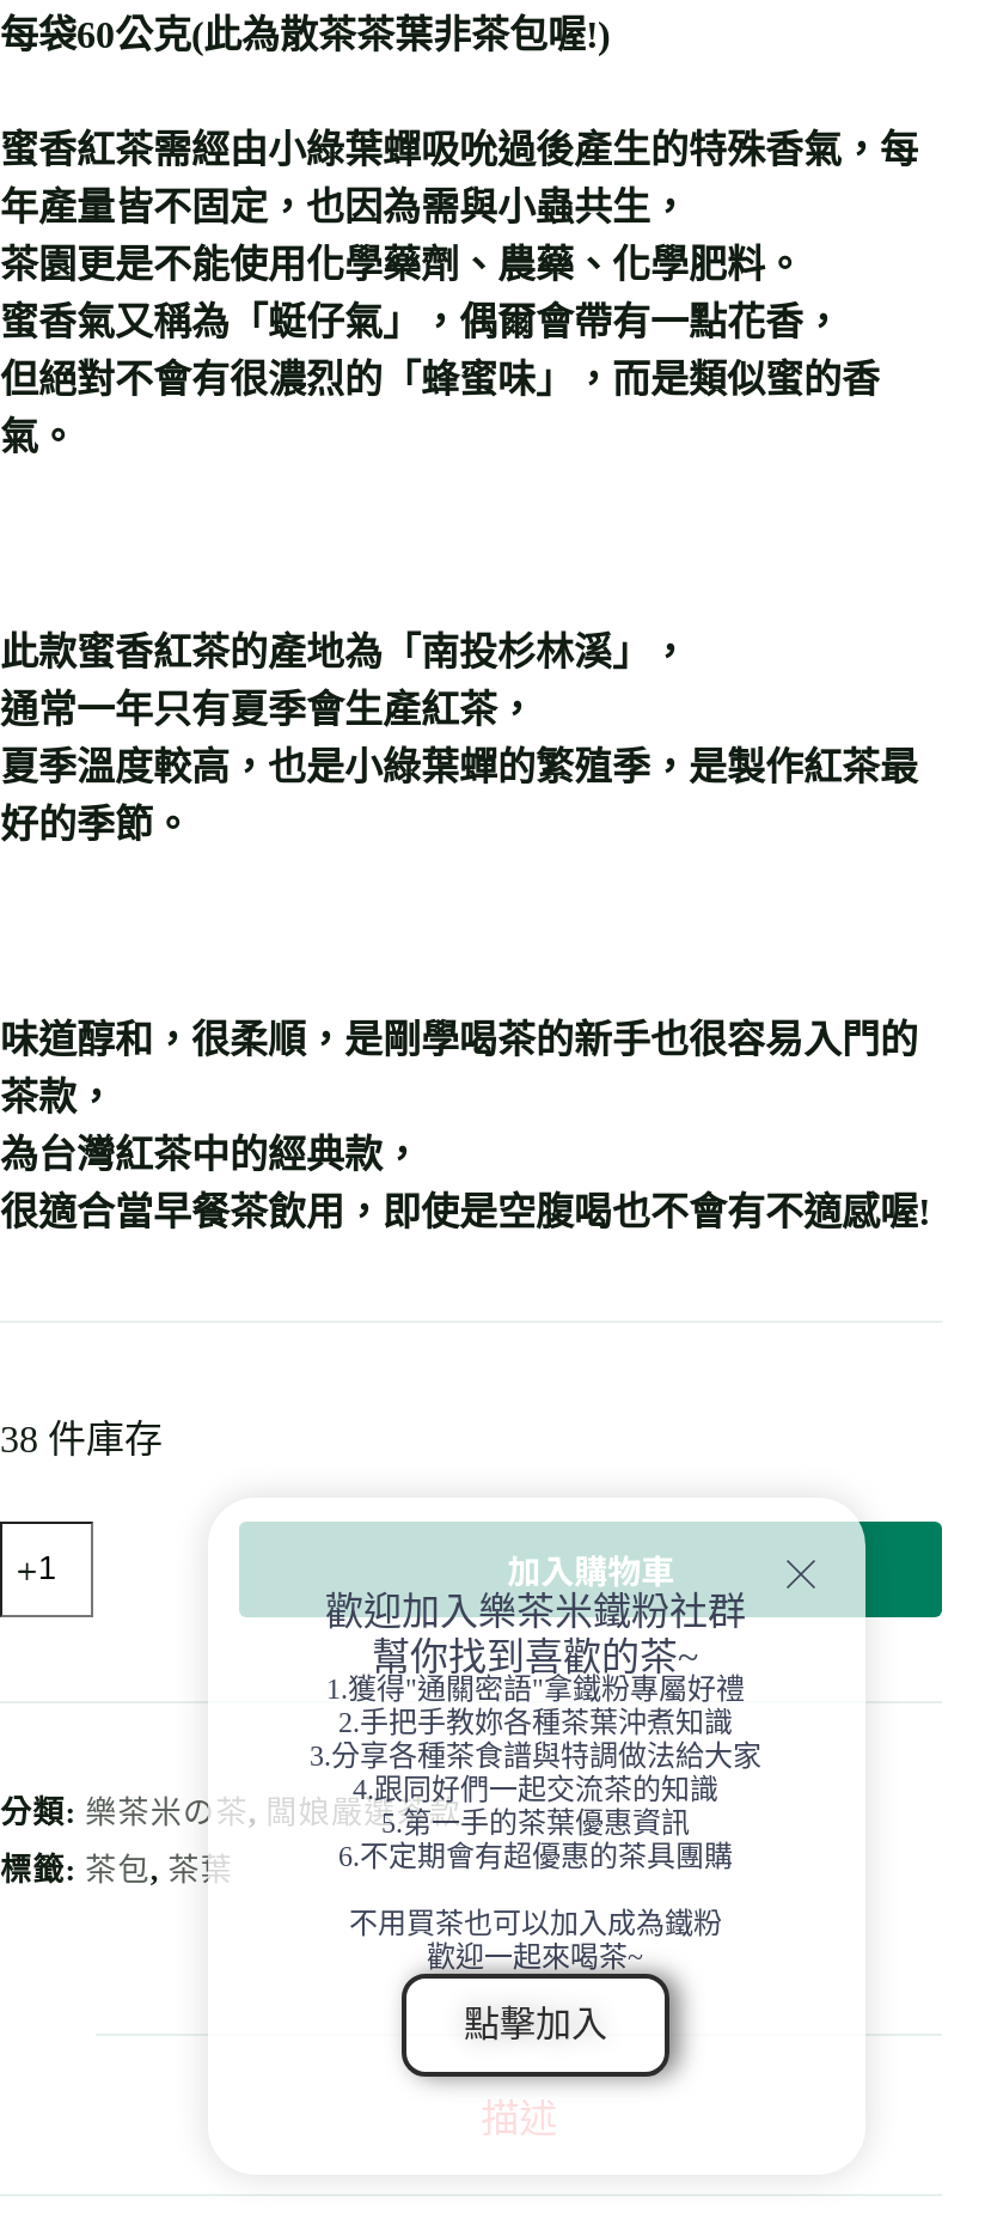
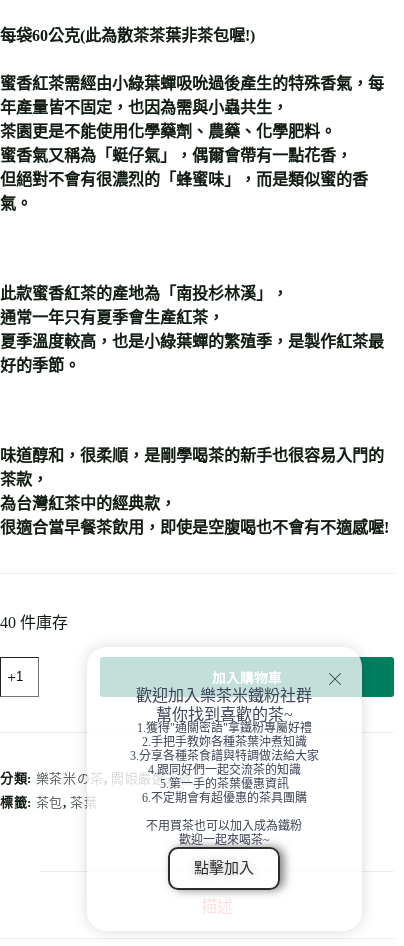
[0,1418,163,1459] 38 件庫存 -> [0,614,68,631] 40 件庫存

